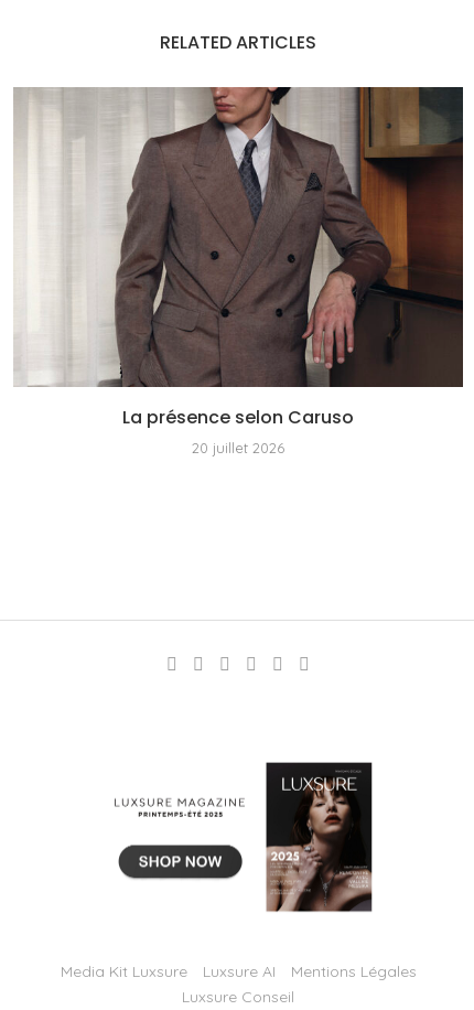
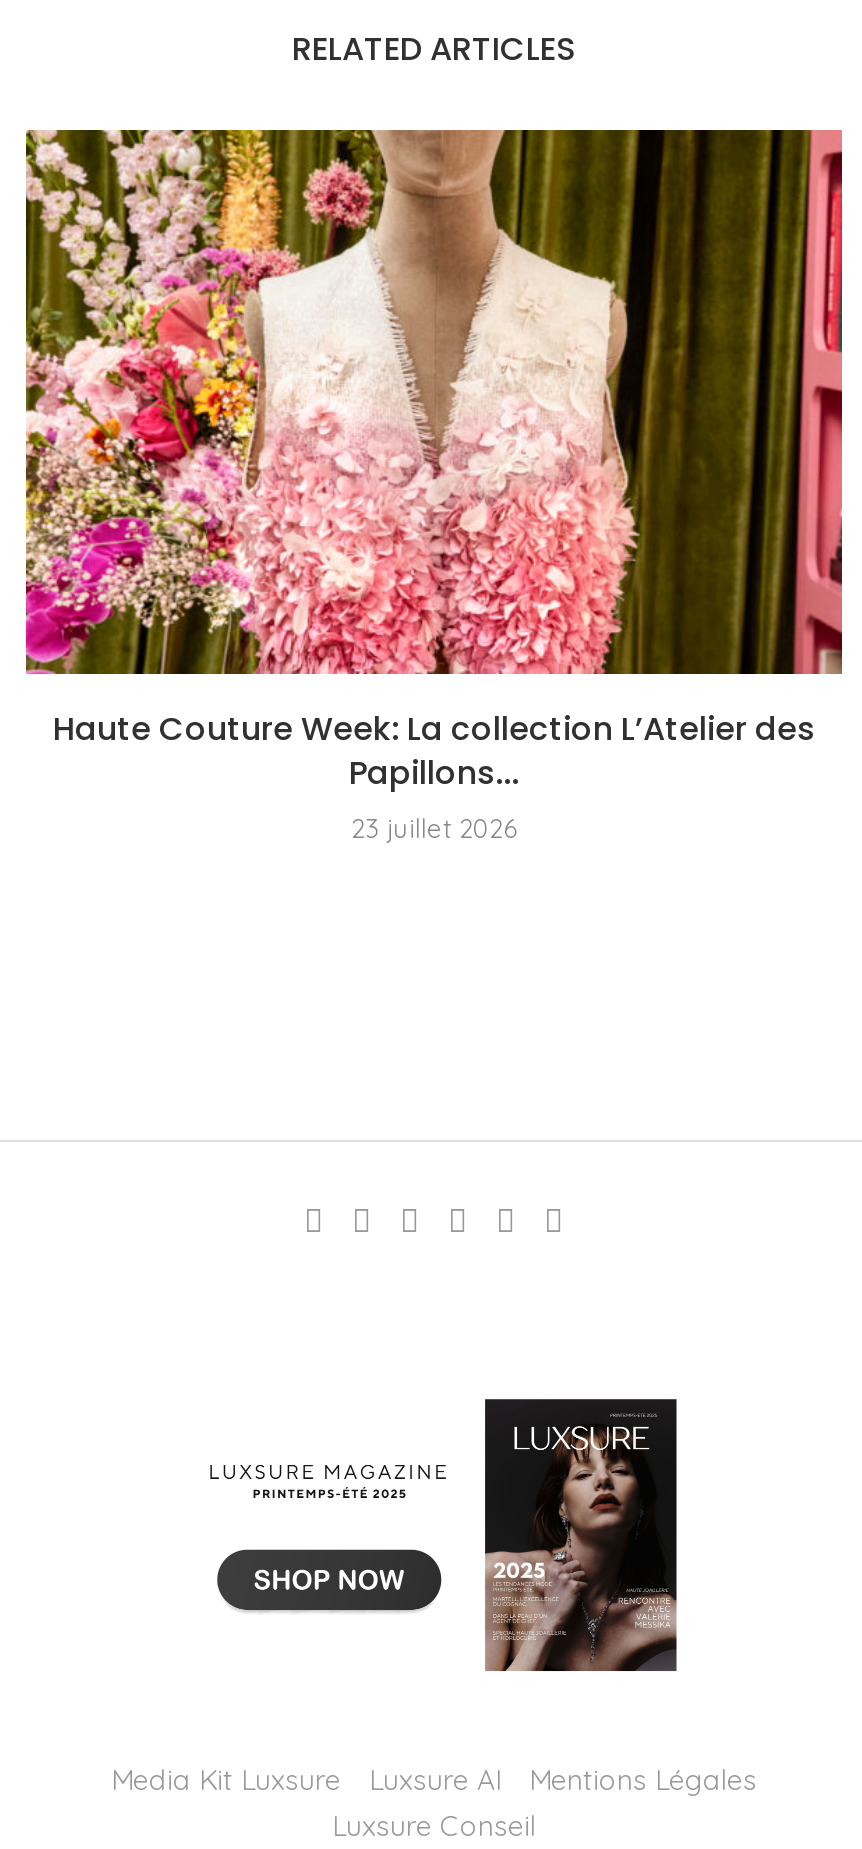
[13,86,464,456] [image] | La présence selon Caruso | 20 juillet 2026 -> [24,127,844,844] [image] | Haute Couture Week: La collection L’Atelier des | Papillons... | 23 juillet 2026

